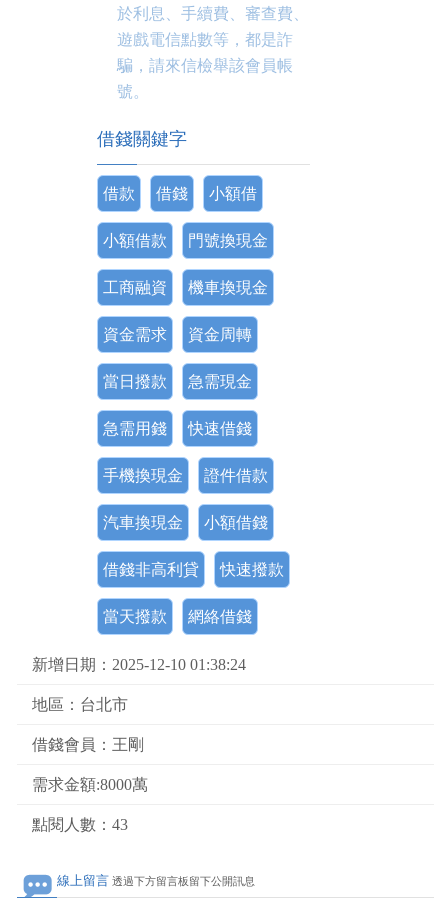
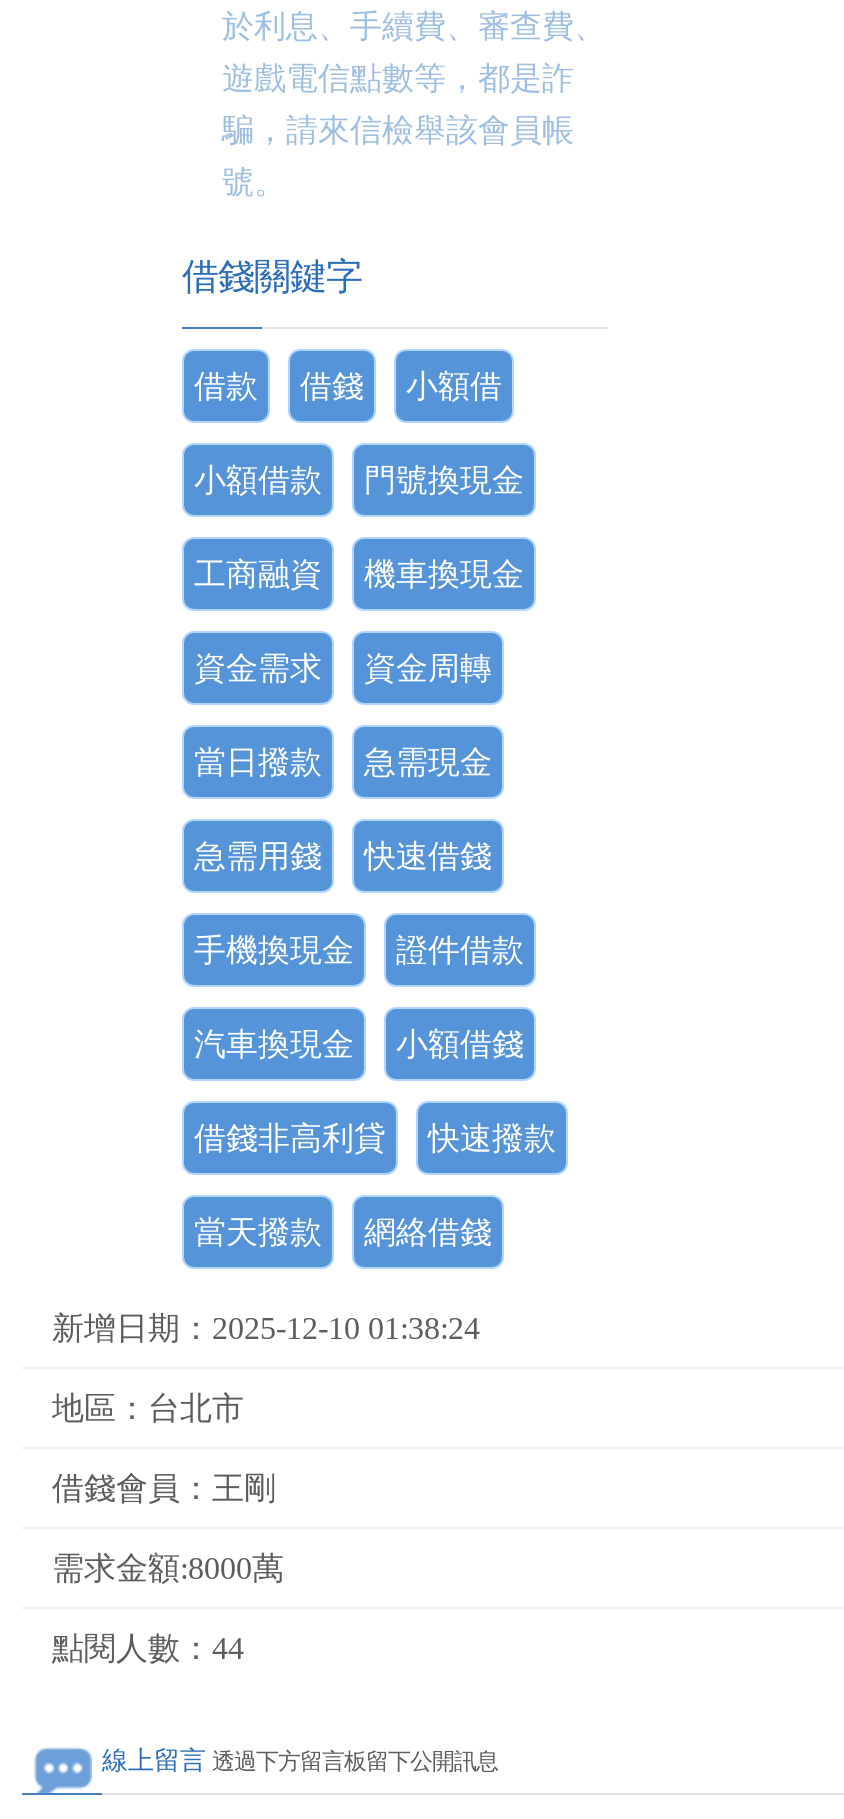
[32,816,128,833] 點閱人數：43 -> [52,1631,244,1665] 點閱人數：44

